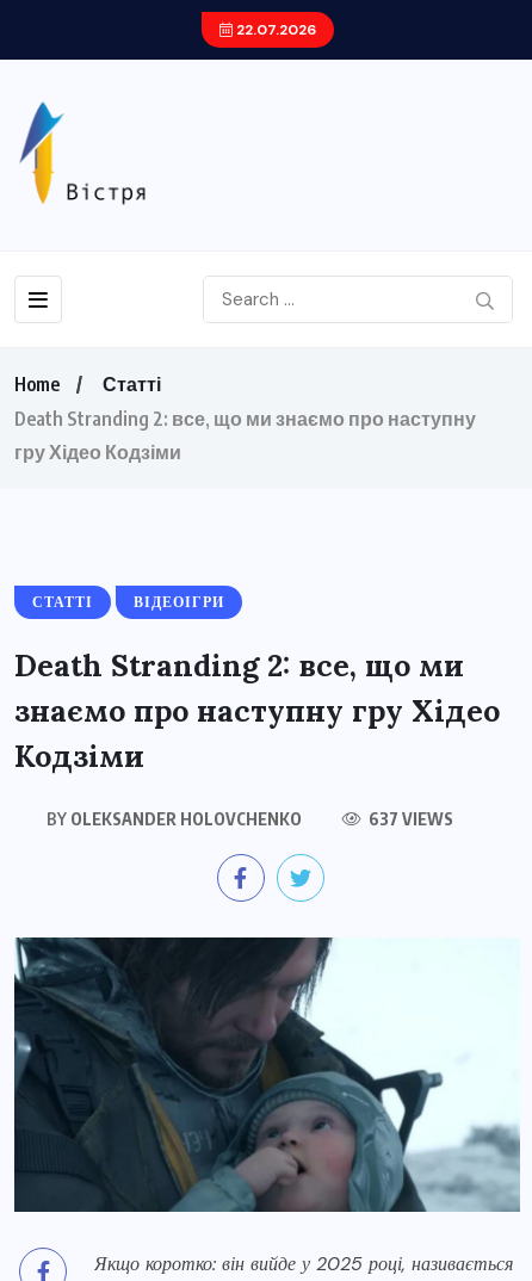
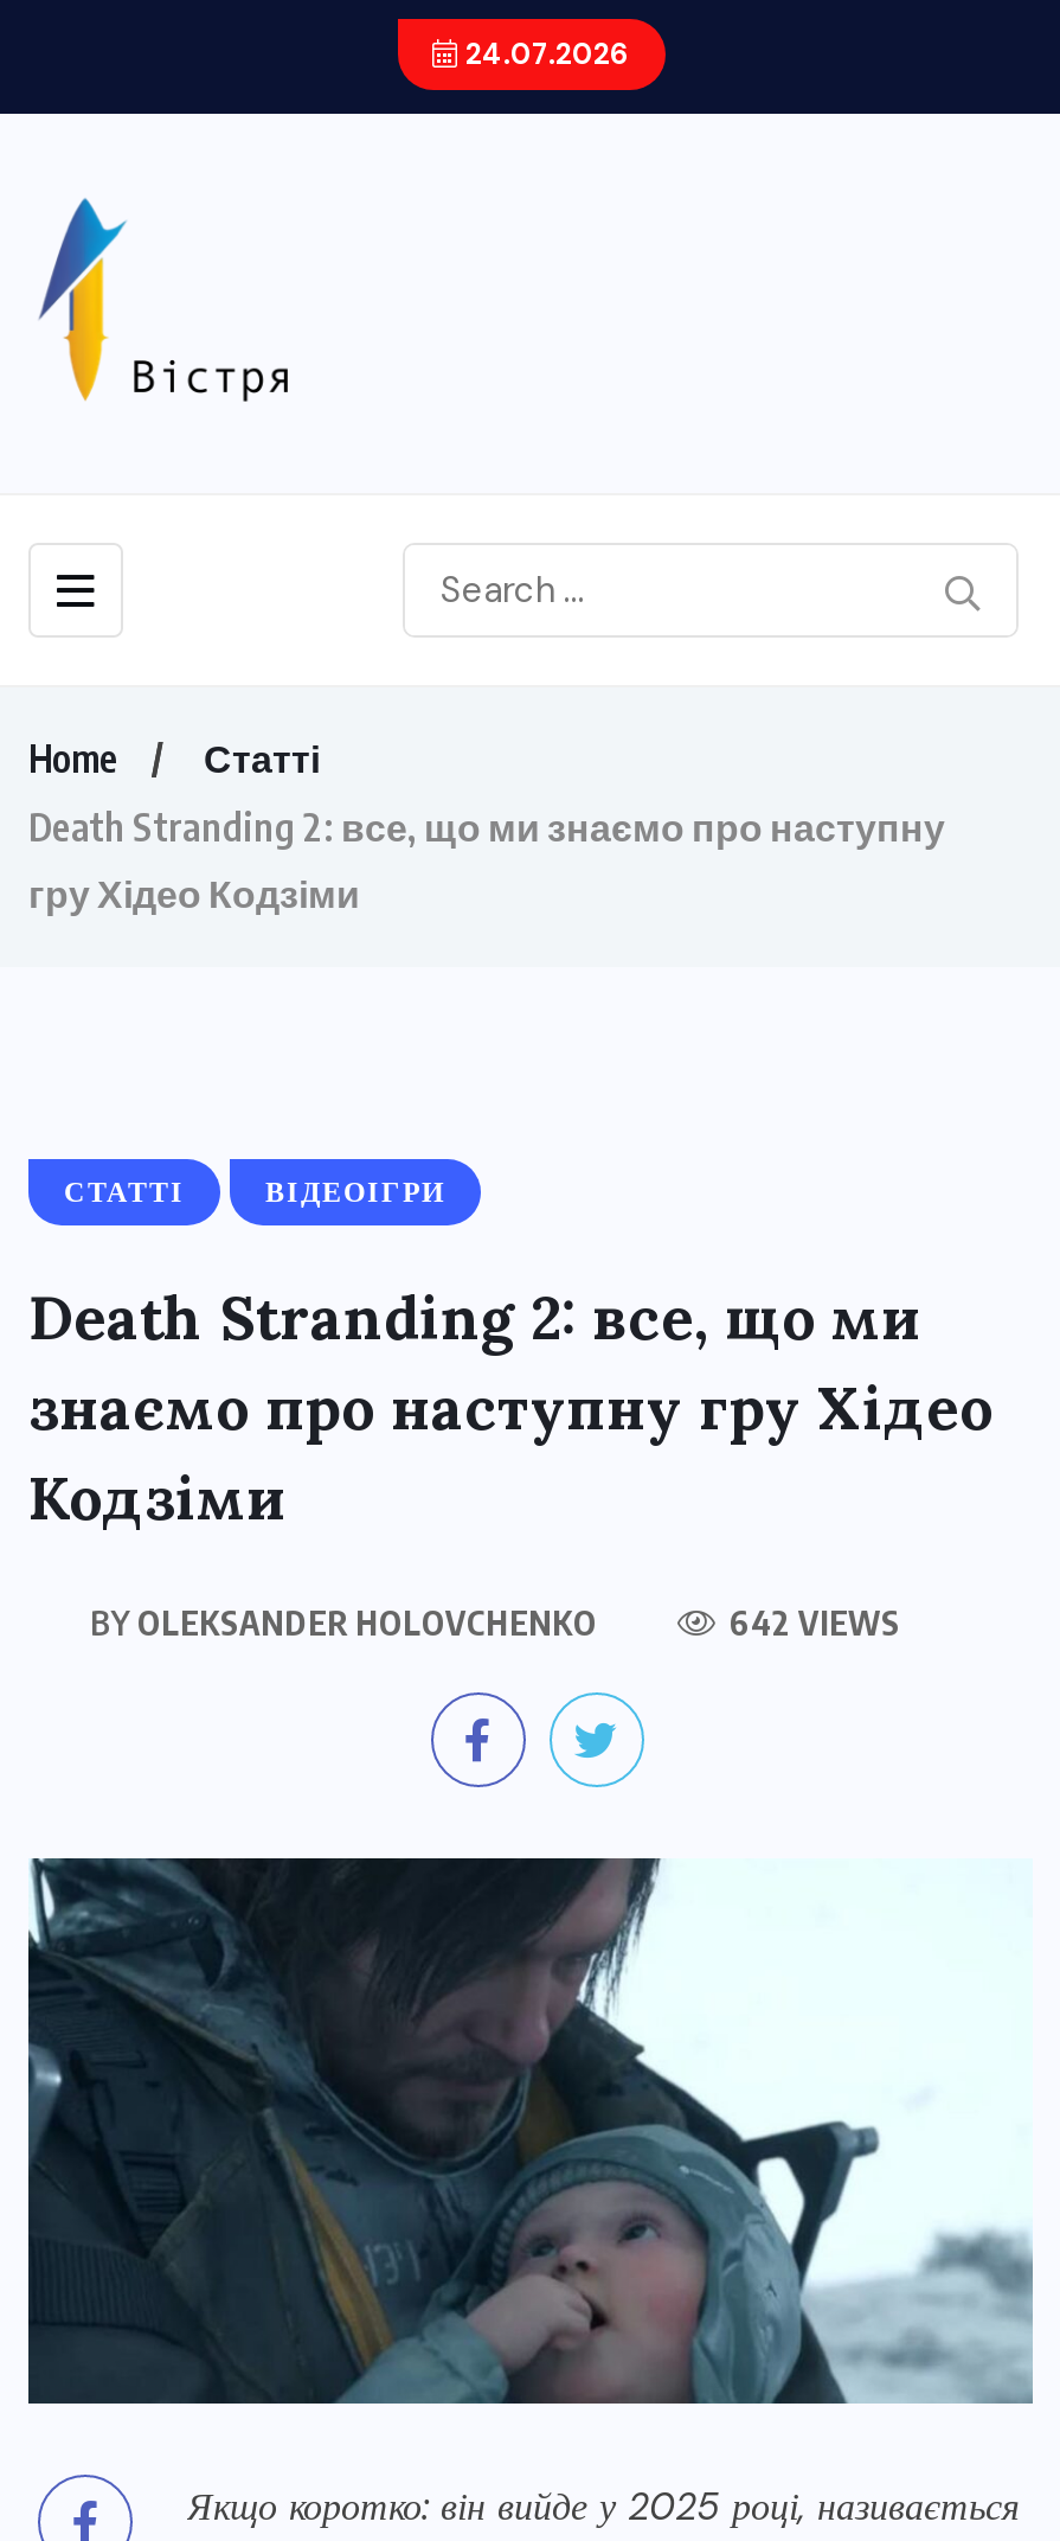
[232,20,316,39] 22.07.2026 -> [458,36,629,73] 24.07.2026
[364,809,453,829] 637 VIEWS -> [722,1602,900,1643] 642 VIEWS

